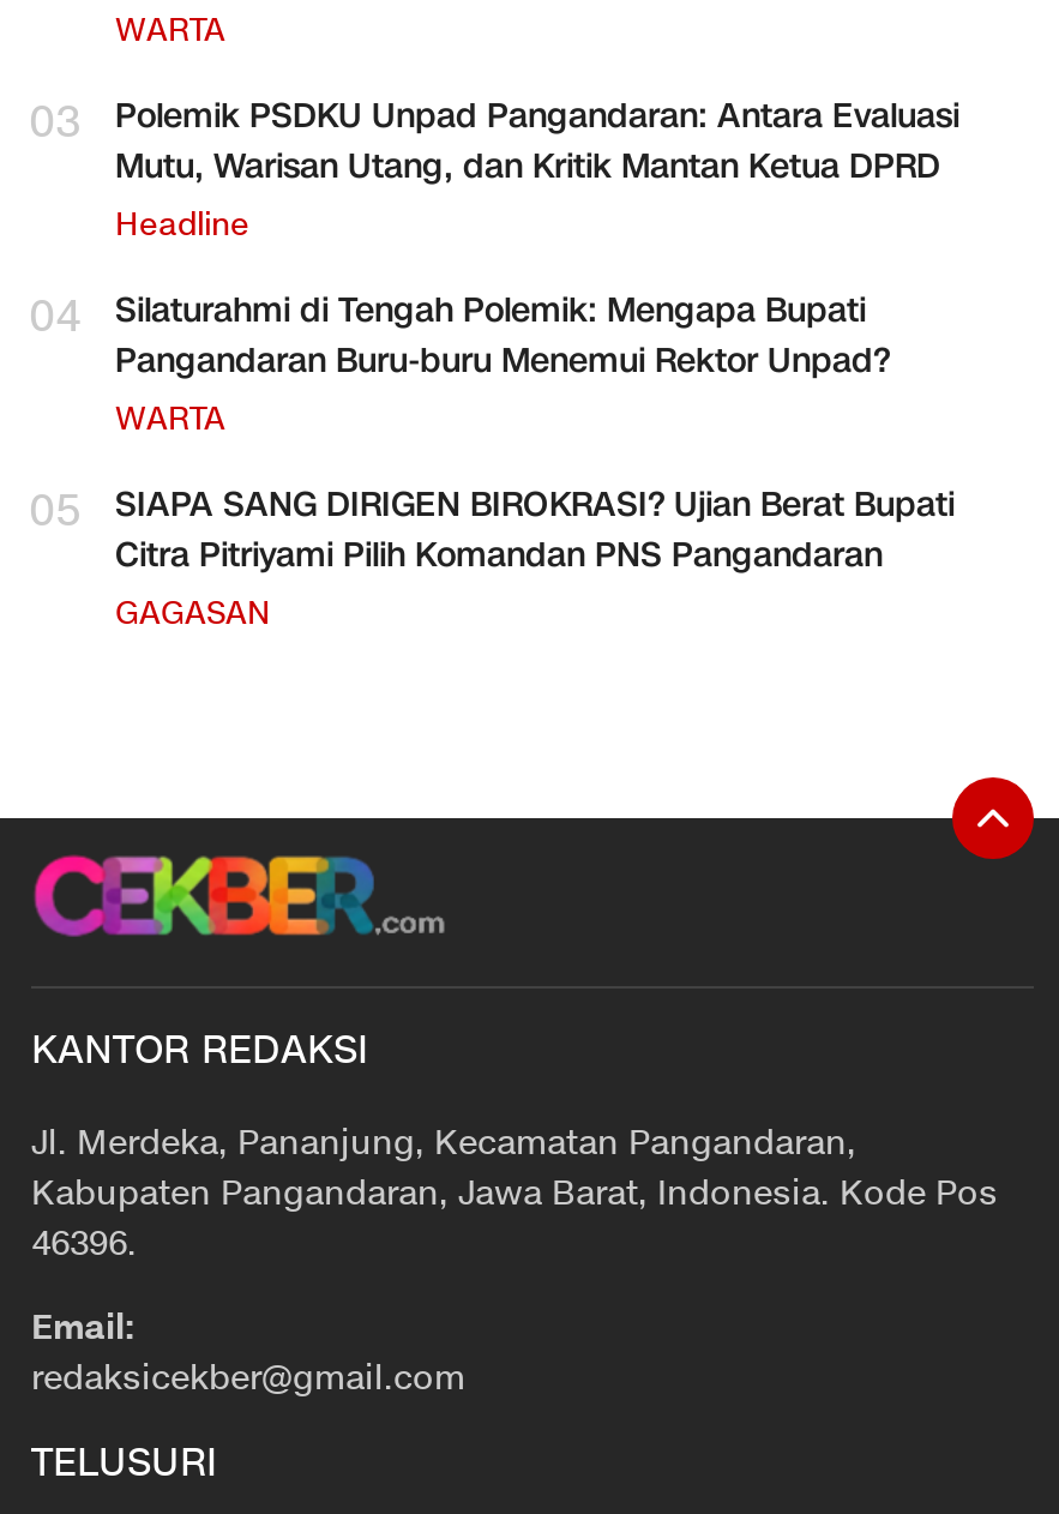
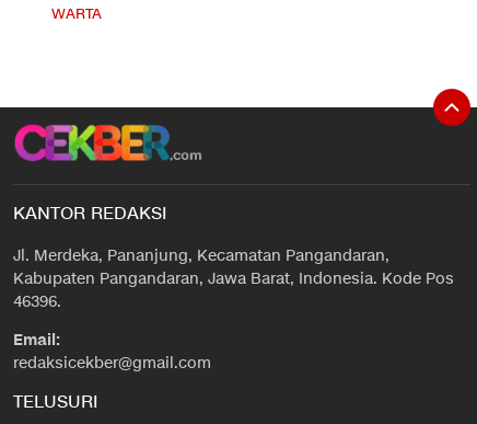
[29,94,959,636] 03 | Polemik PSDKU Unpad Pangandaran: Antara Evaluasi | Mutu, Warisan Utang, dan Kritik Mantan Ketua DPRD | Headline | 04 | Silaturahmi di Tengah Polemik: Mengapa Bupati | Pangandaran Buru-buru Menemui Rektor Unpad? | WARTA | 05 | SIAPA SANG DIRIGEN BIROKRASI? Ujian Berat Bupati | Citra Pitriyami Pilih Komandan PNS Pangandaran | GAGASAN -> none

